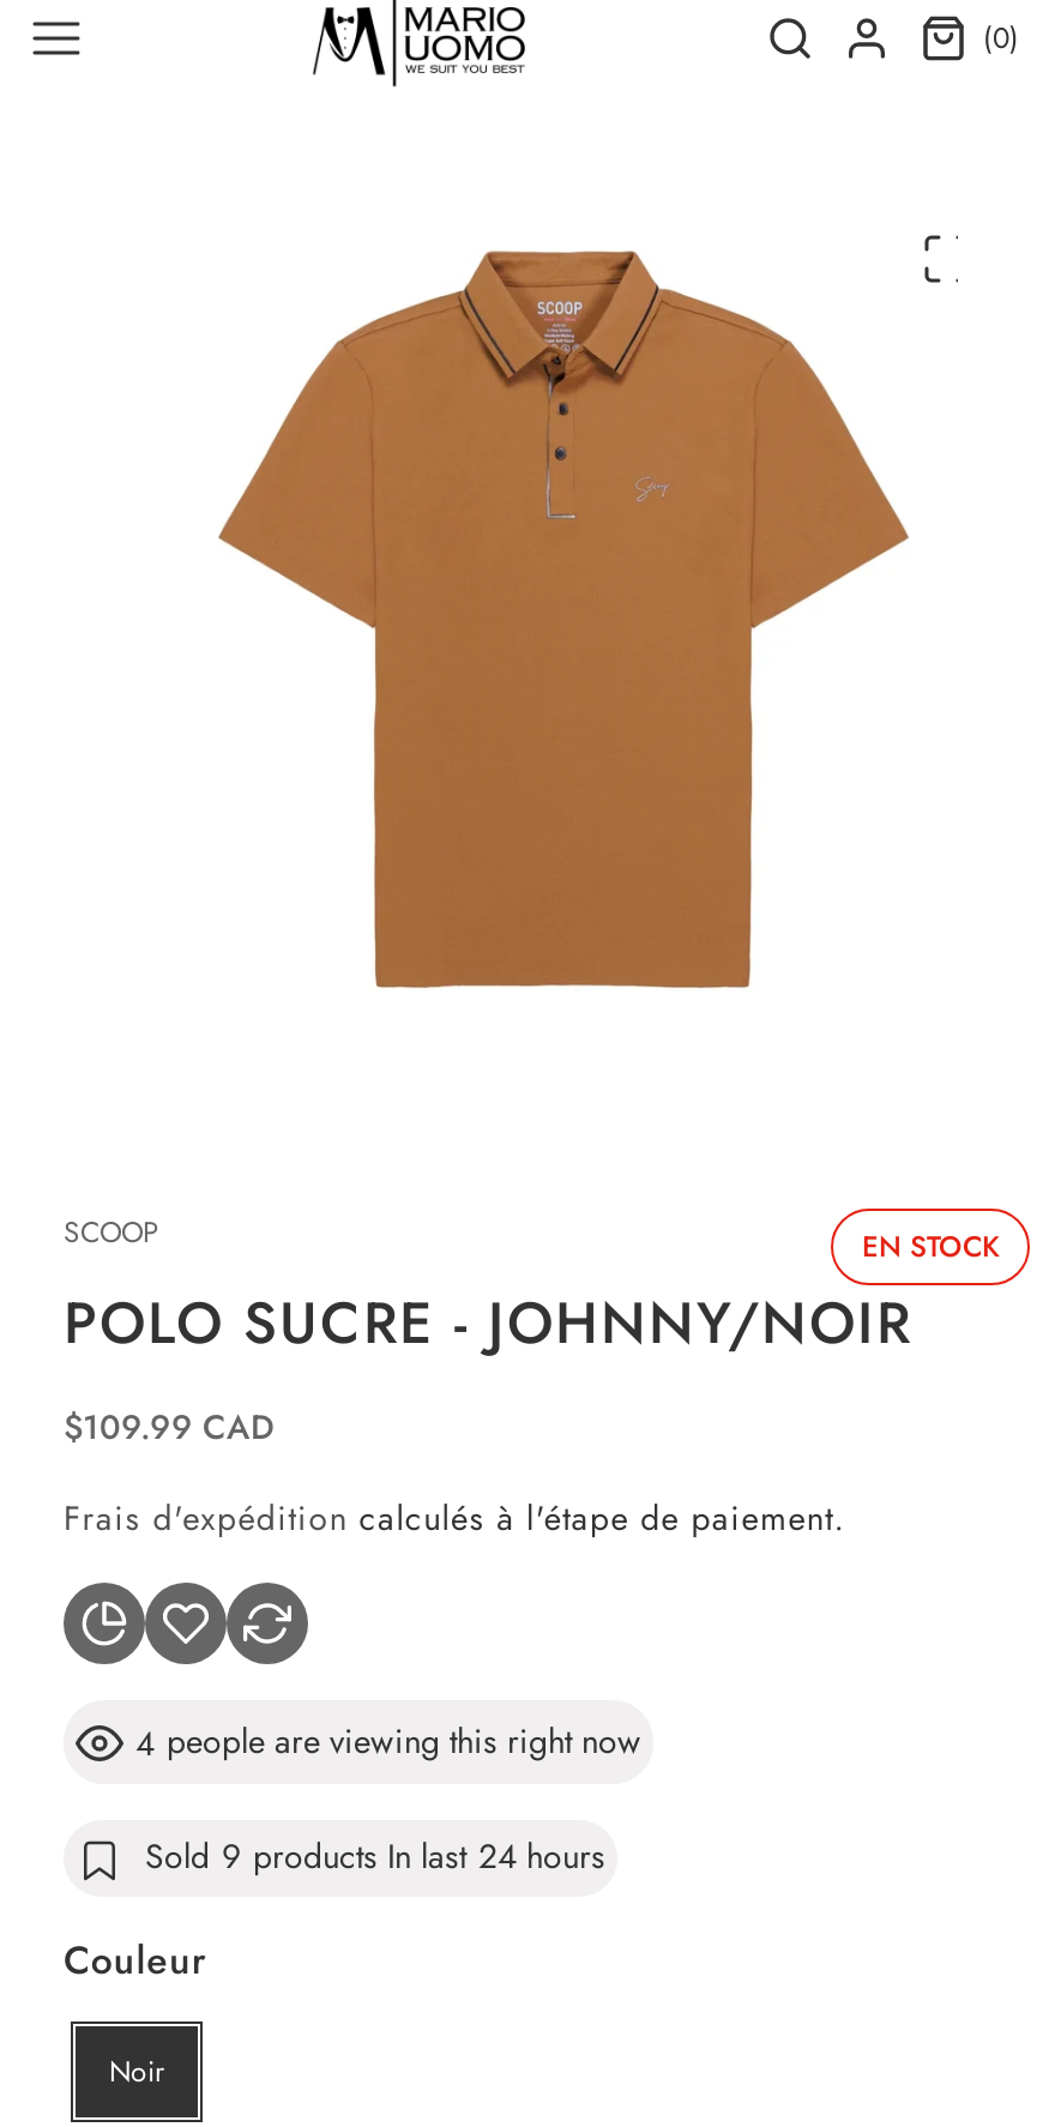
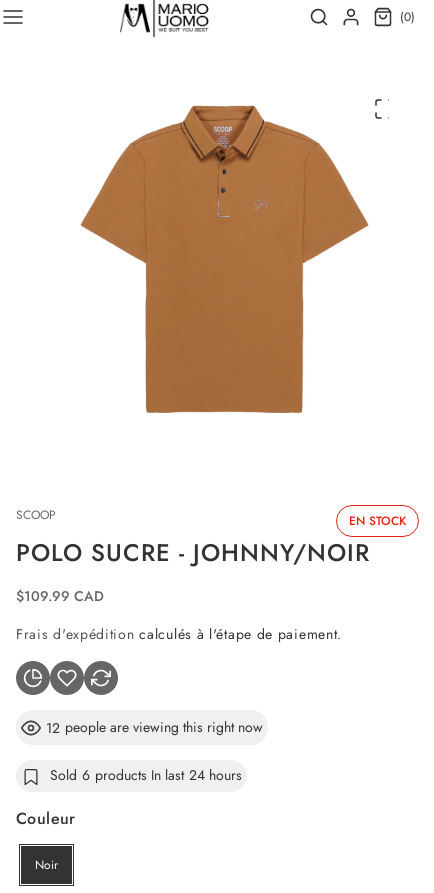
[135,1717,641,1766] 4 people are viewing this right now -> [46,717,263,737] 12 people are viewing this right now
[145,1832,605,1881] Sold 9 products In last 24 hours -> [50,765,242,785] Sold 6 products In last 24 hours

